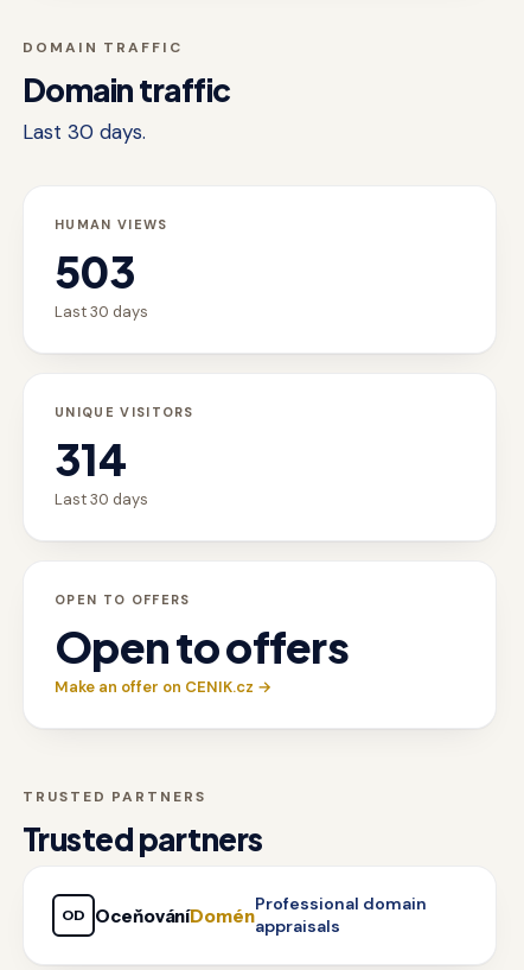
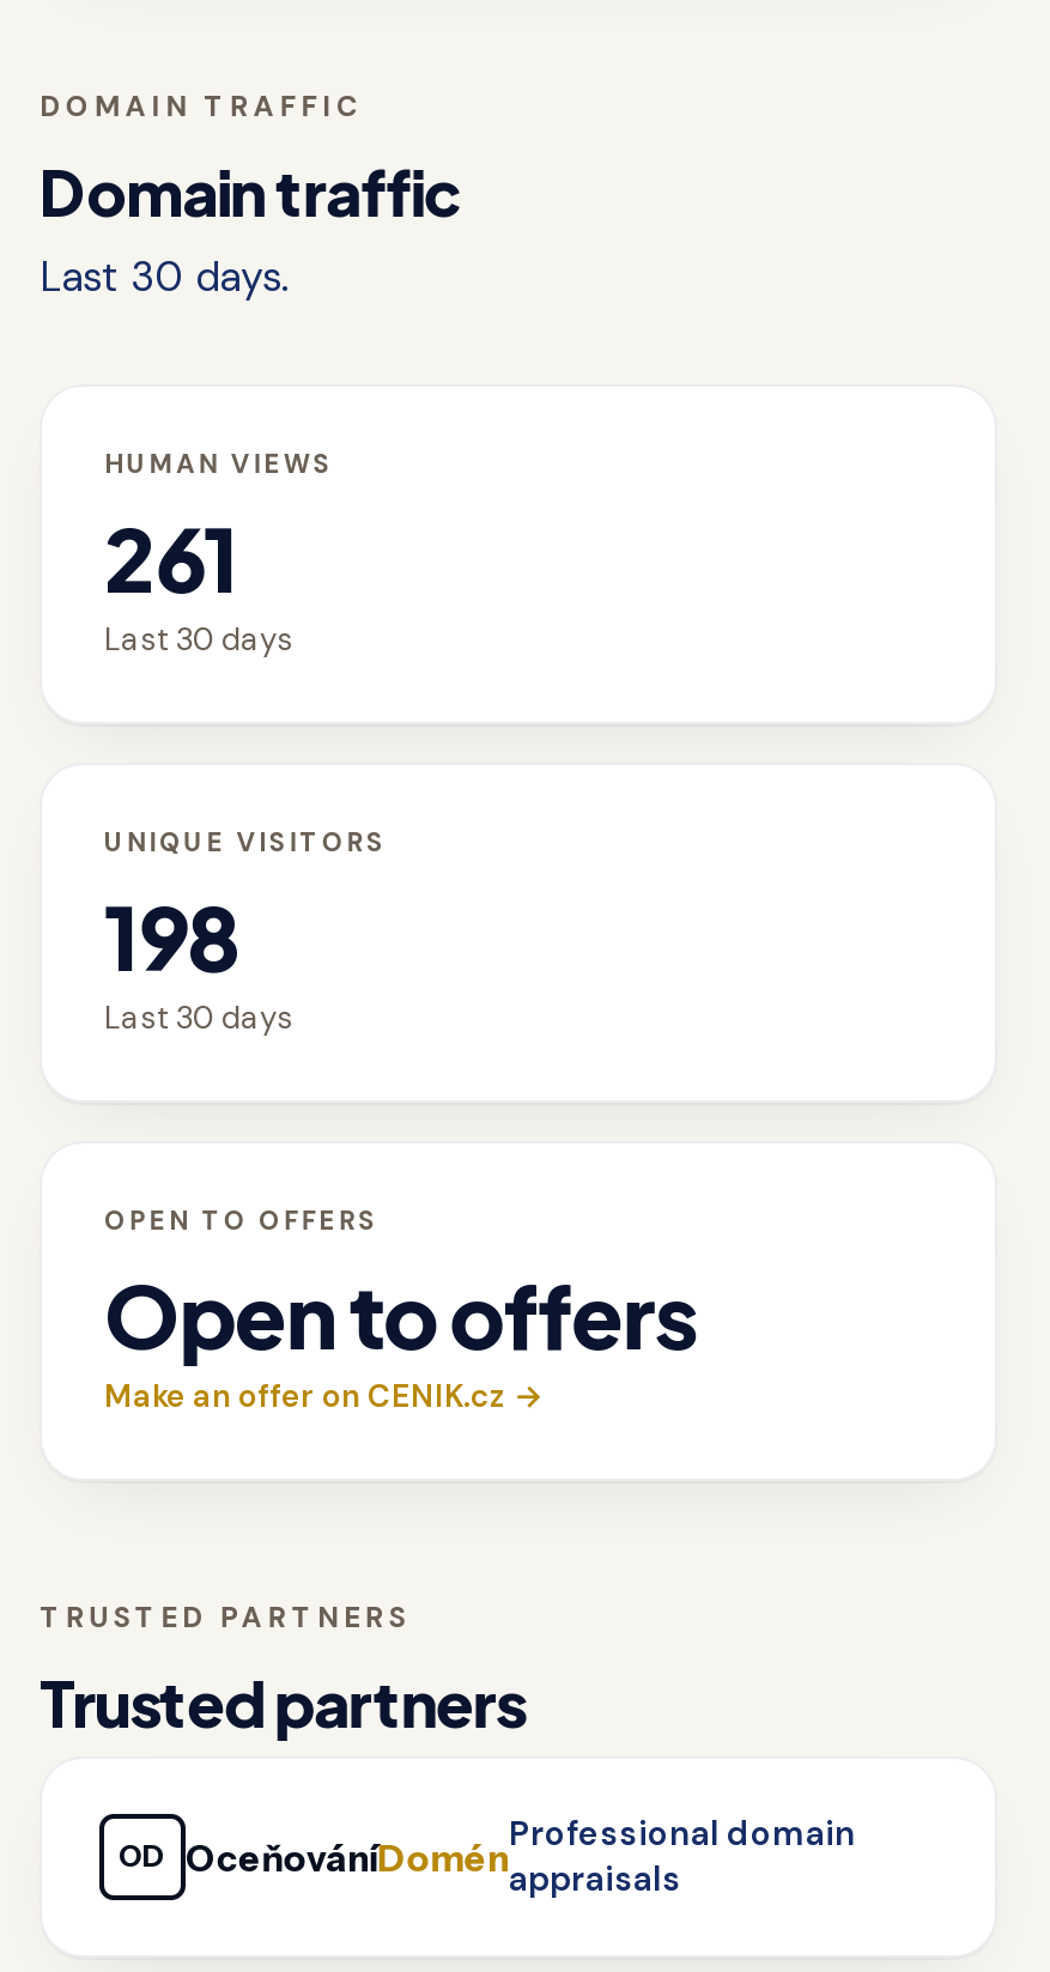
[55,245,135,298] 503 -> [104,504,238,612] 261
[55,432,125,486] 314 -> [104,882,240,990] 198

